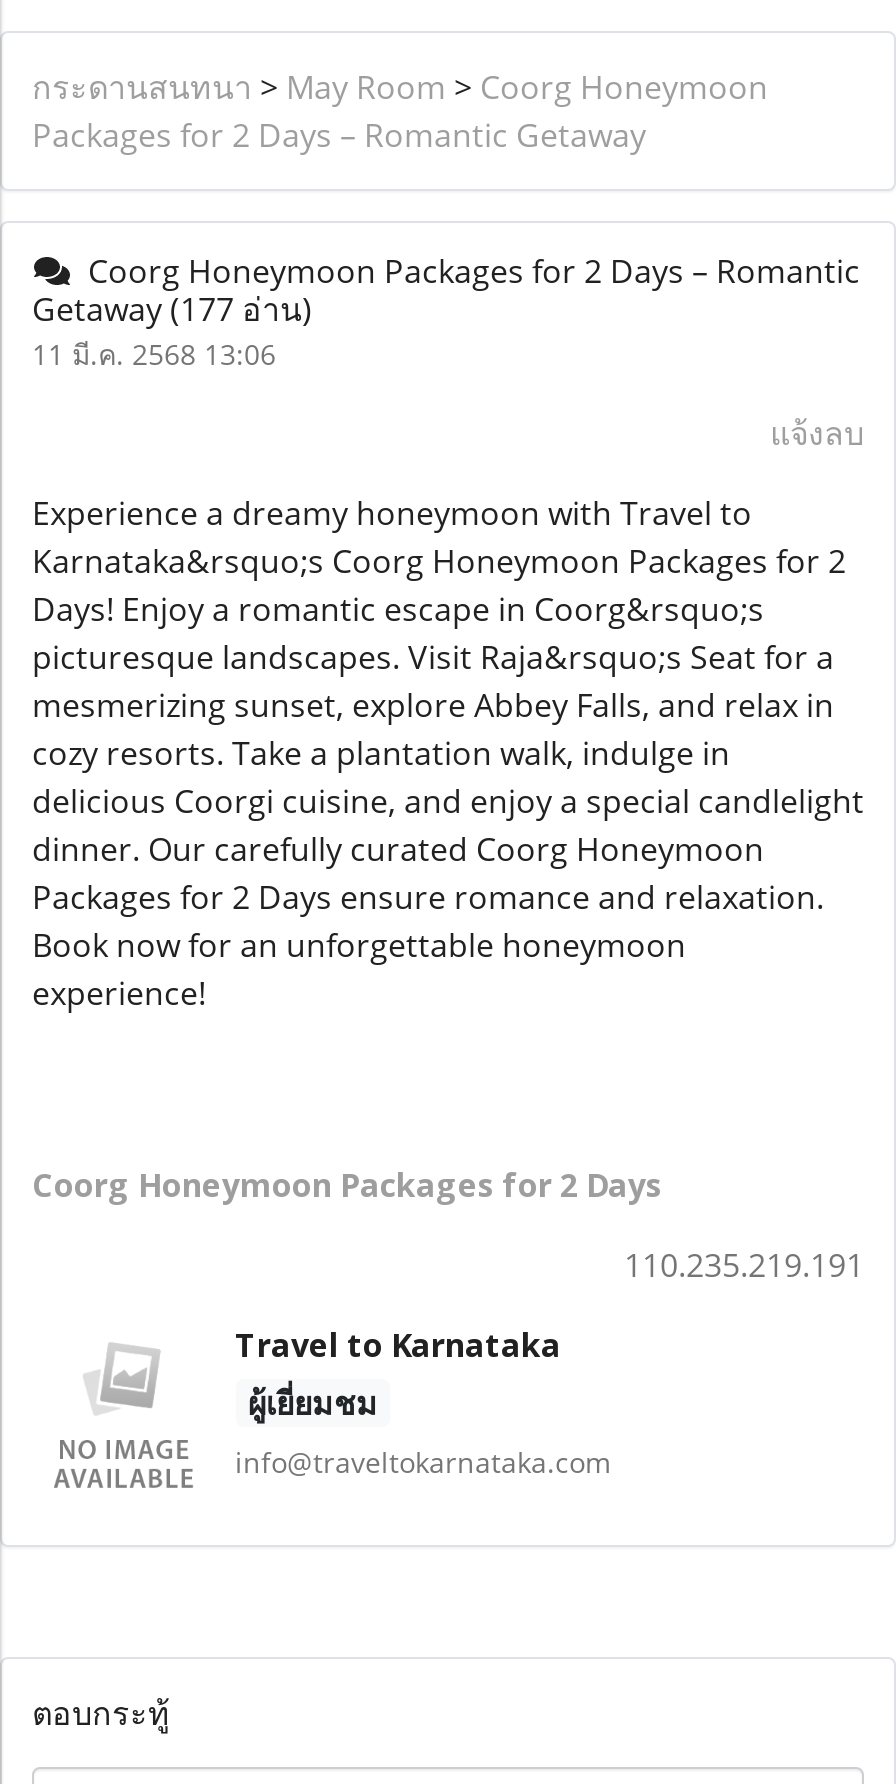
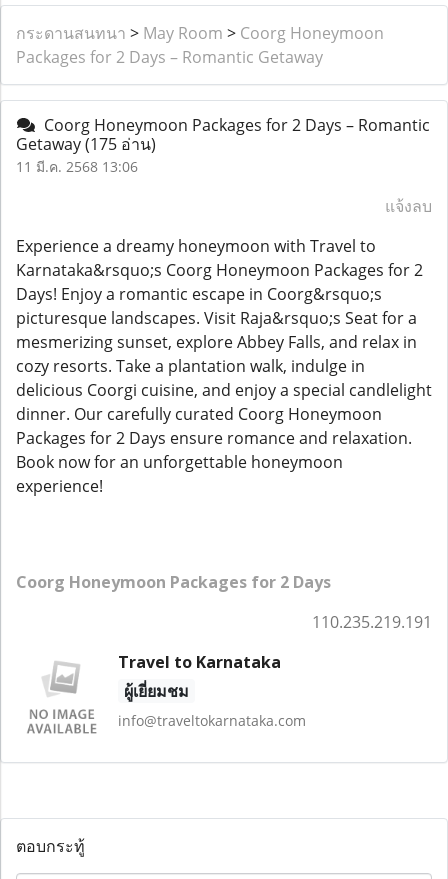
[32,287,312,331] Getaway(177 อ่าน) -> [16,133,156,155] Getaway(175 อ่าน)

